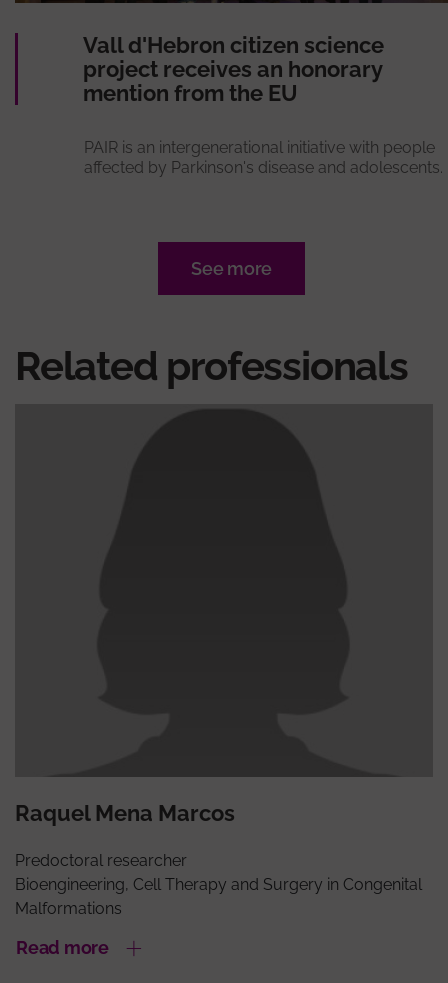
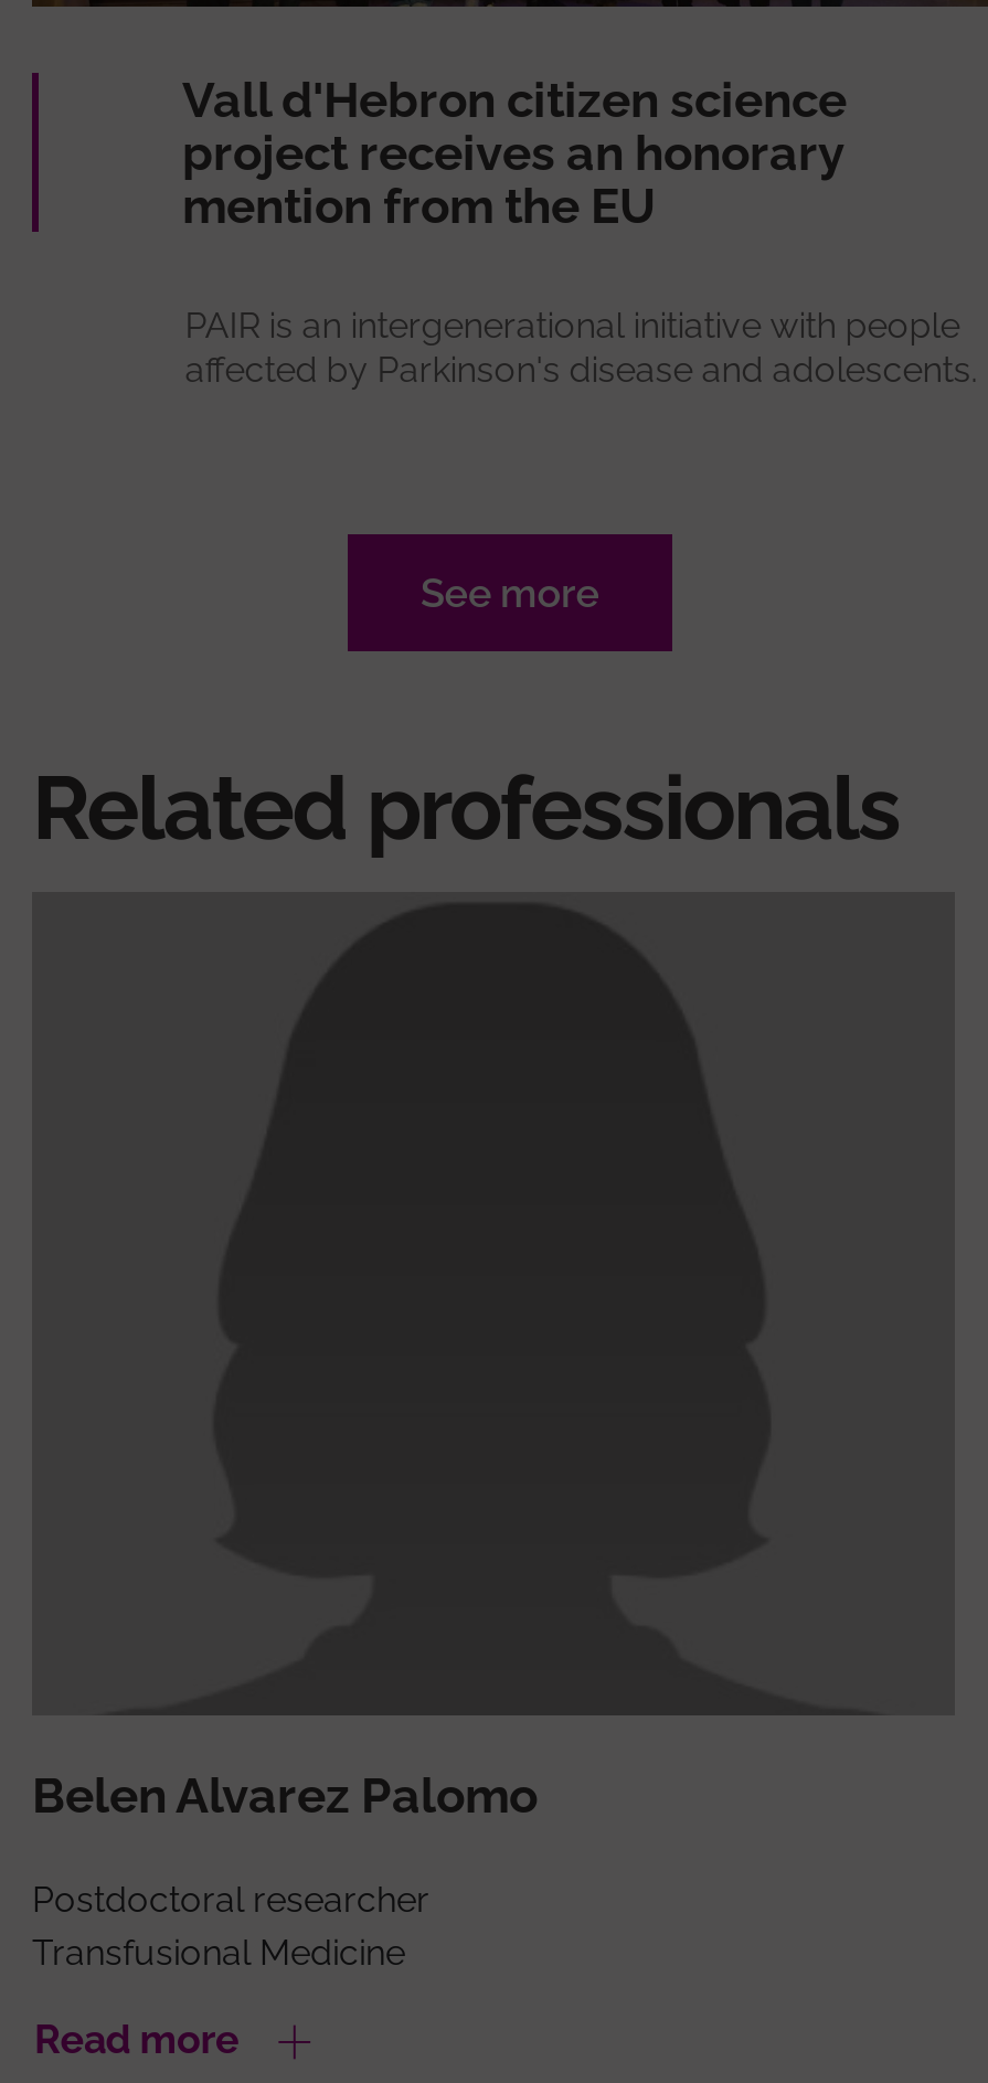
[15,800,235,826] Raquel Mena Marcos -> [32,1767,538,1825] Belen Alvarez Palomo
[15,851,422,918] Predoctoral researcher | Bioengineering, Cell Therapy and Surgery in Congenital | Malformations -> [32,1880,429,1975] Postdoctoral researcher | Transfusional Medicine

